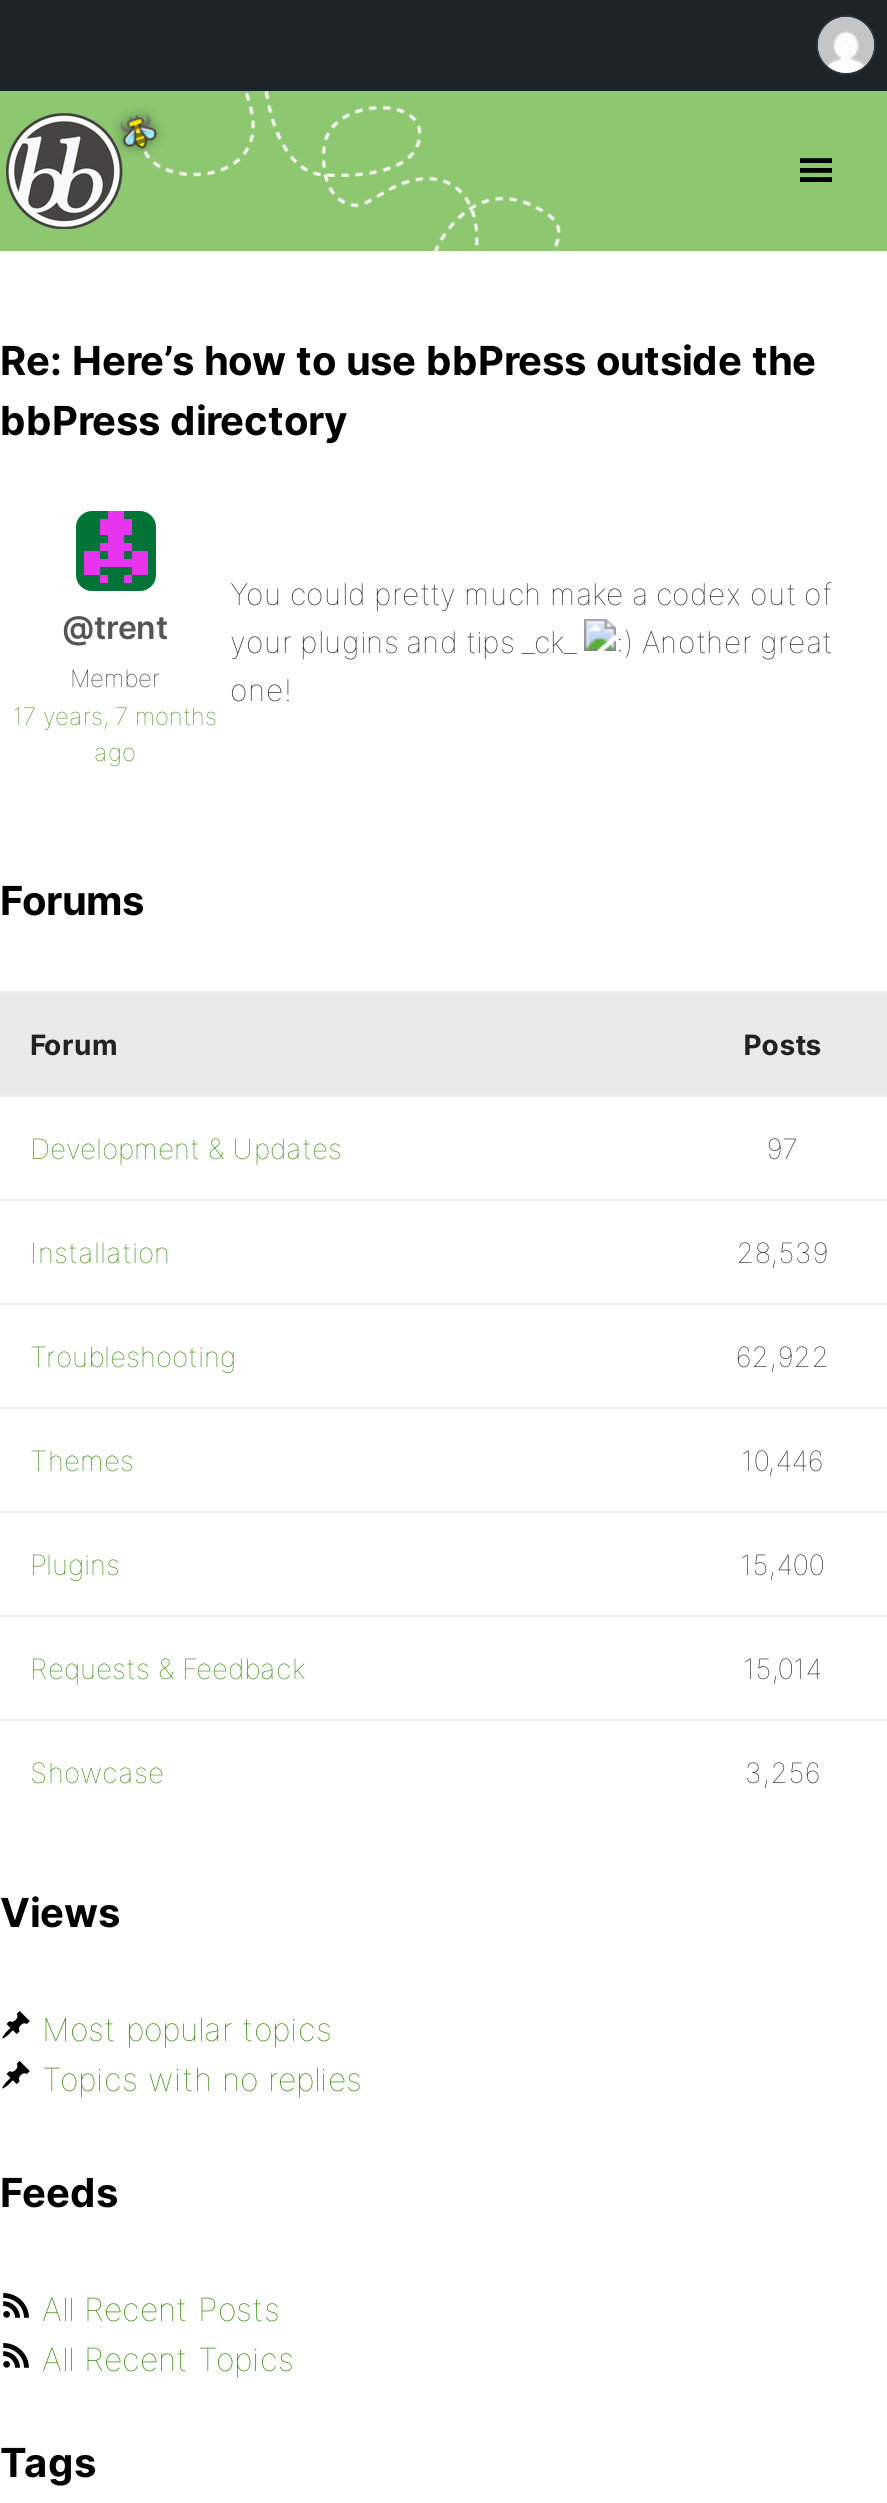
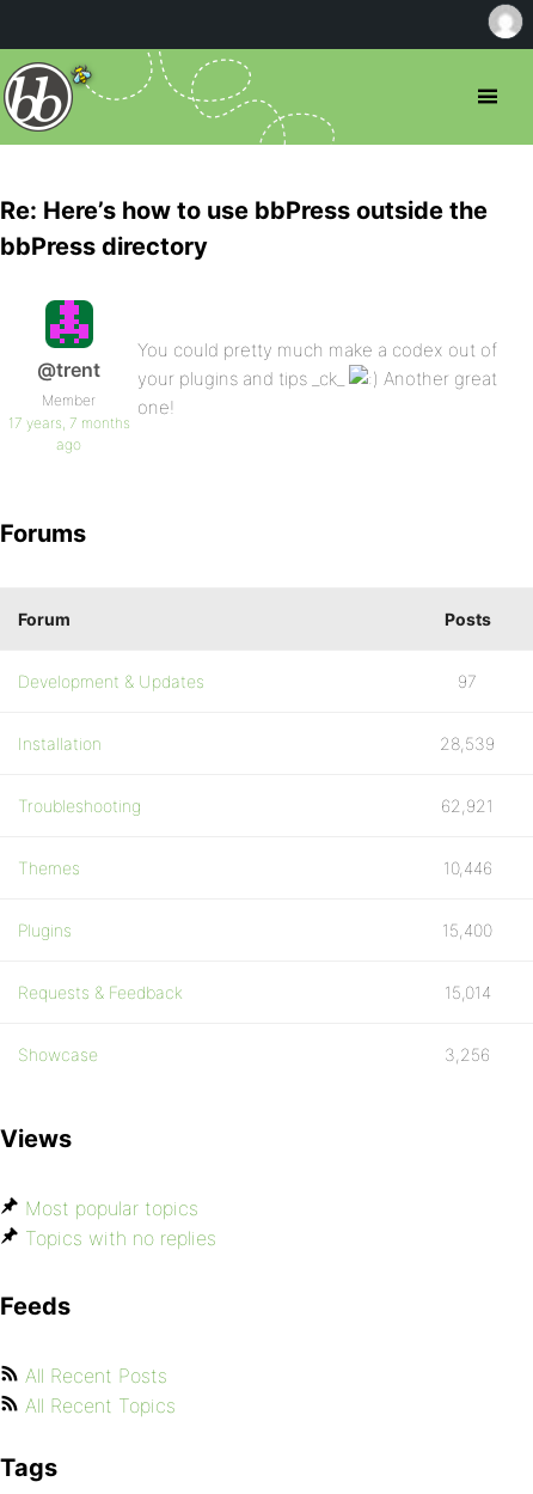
[735,1339,829,1373] 62,922 -> [441,795,494,816] 62,921

